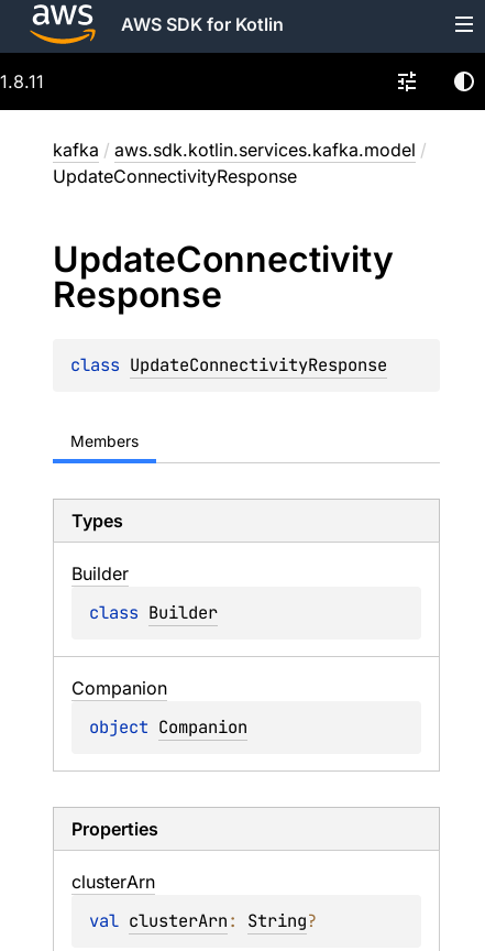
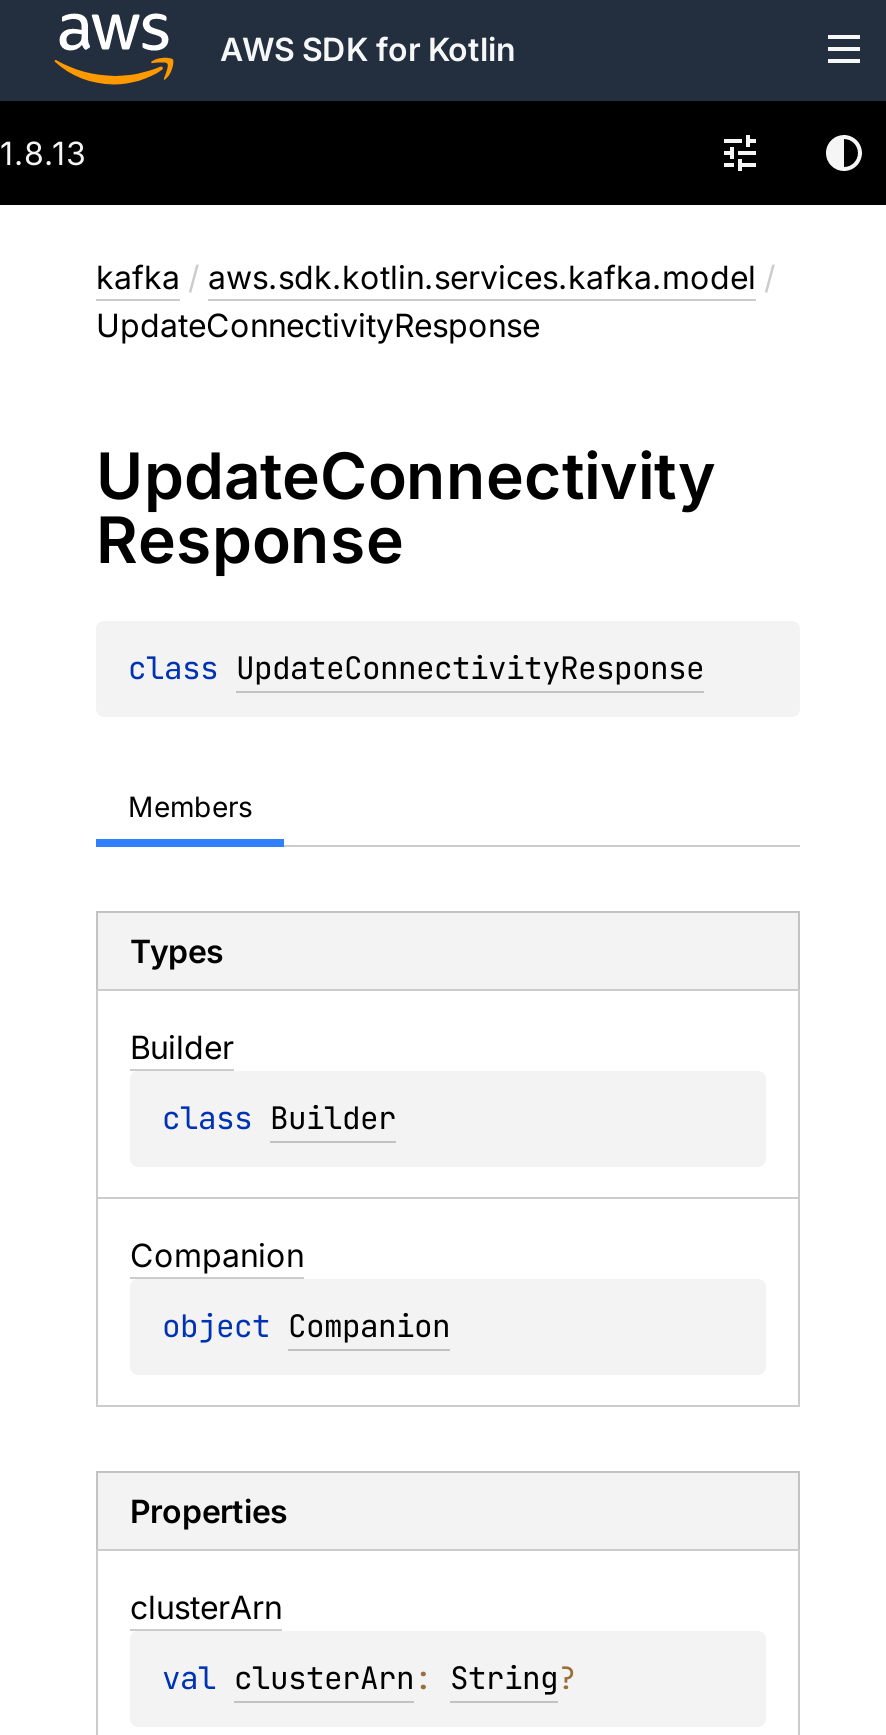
[0,70,44,92] 1.8.11 -> [0,133,86,173] 1.8.13

